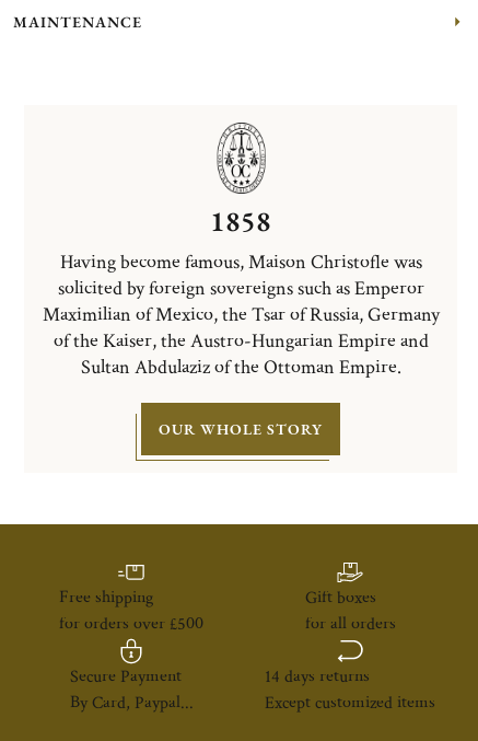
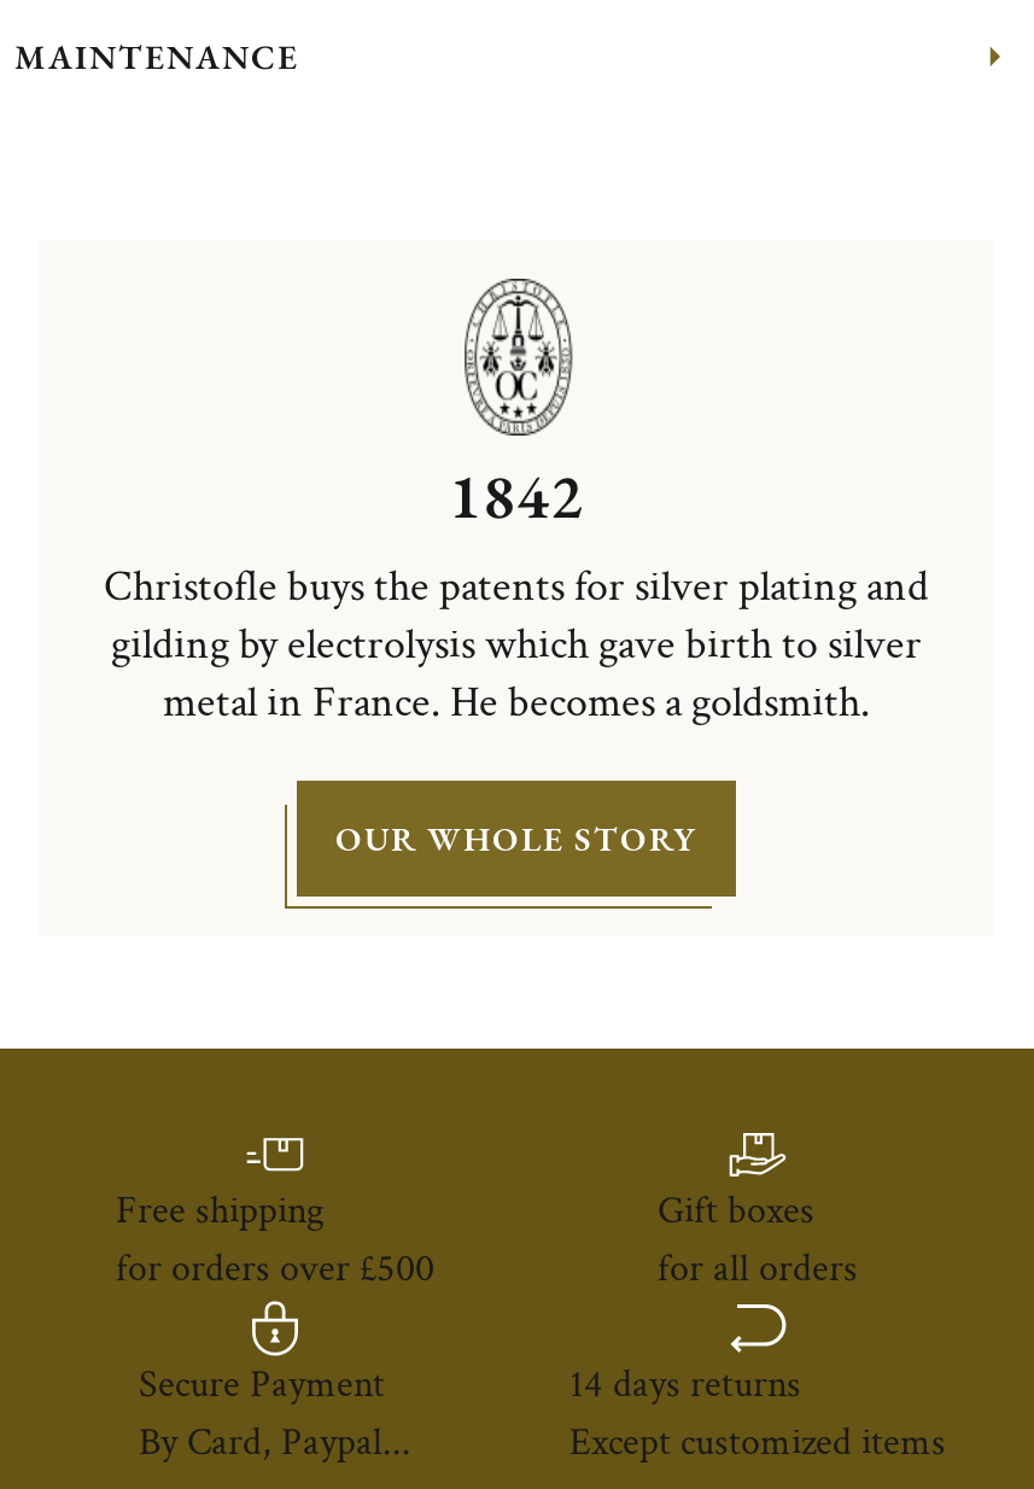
[42,202,439,379] 1858 | Having become famous, Maison Christofle was | solicited by foreign sovereigns such as Emperor | Maximilian of Mexico, the Tsar of Russia, Germany | of the Kaiser, the Austro-Hungarian Empire and | Sultan Abdulaziz of the Ottoman Empire. -> [104,454,929,729] 1842 | Christofle buys the patents for silver plating and | gilding by electrolysis which gave birth to silver | metal in France. He becomes a goldsmith.

